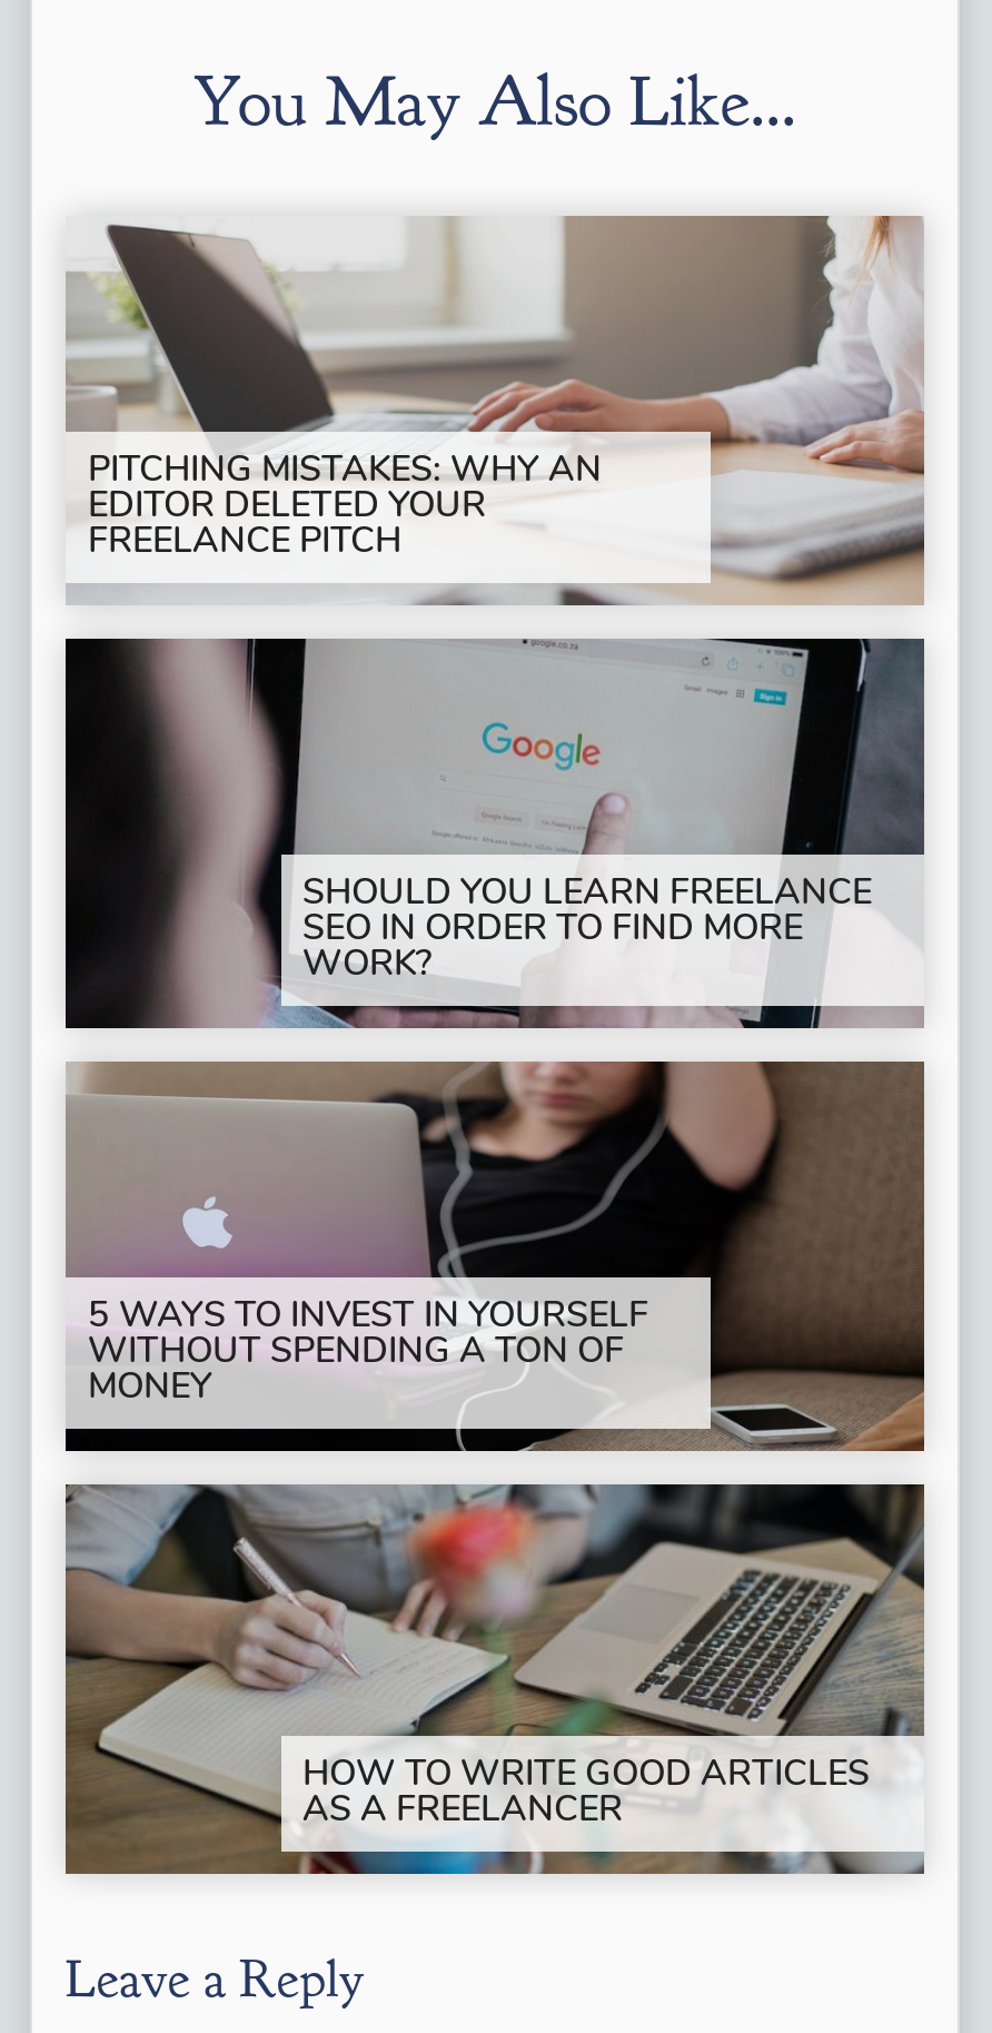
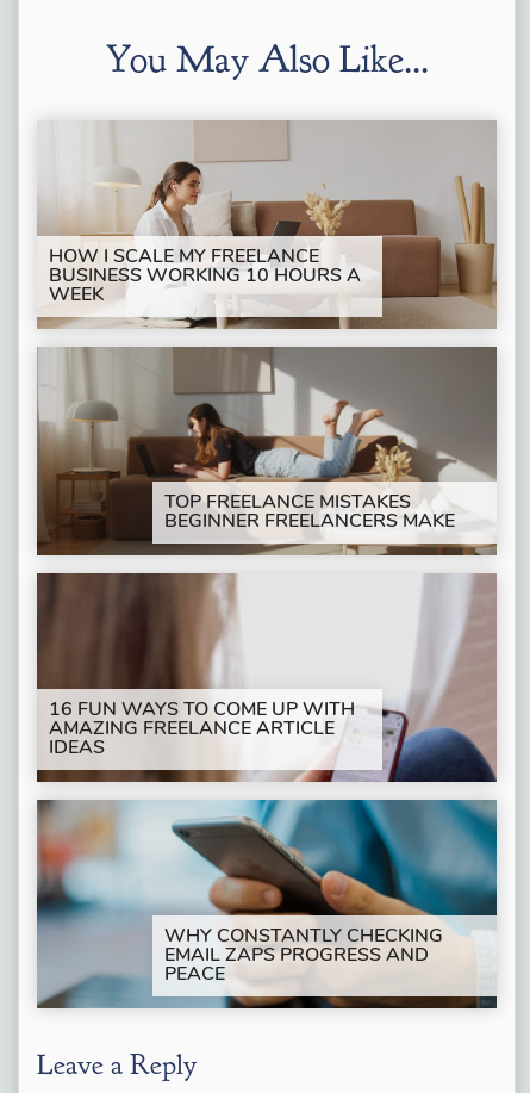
[66,216,924,605] [image] | PITCHING MISTAKES: WHY AN | EDITOR DELETED YOUR | FREELANCE PITCH -> [37,120,497,330] [image] | HOW I SCALE MY FREELANCE | BUSINESS WORKING 10 HOURS A | WEEK
[63,636,922,1028] [image] | SHOULD YOU LEARN FREELANCE | SEO IN ORDER TO FIND MORE | WORK? -> [36,346,497,557] [image] | TOP FREELANCE MISTAKES | BEGINNER FREELANCERS MAKE
[66,1059,924,1453] [image] | 5 WAYS TO INVEST IN YOURSELF | WITHOUT SPENDING A TON OF | MONEY -> [37,573,497,783] [image] | 16 FUN WAYS TO COME UP WITH | AMAZING FREELANCE ARTICLE | IDEAS
[63,1482,926,1876] [image] | HOW TO WRITE GOOD ARTICLES | AS A FREELANCER -> [36,799,498,1010] [image] | WHY CONSTANTLY CHECKING | EMAIL ZAPS PROGRESS AND | PEACE

